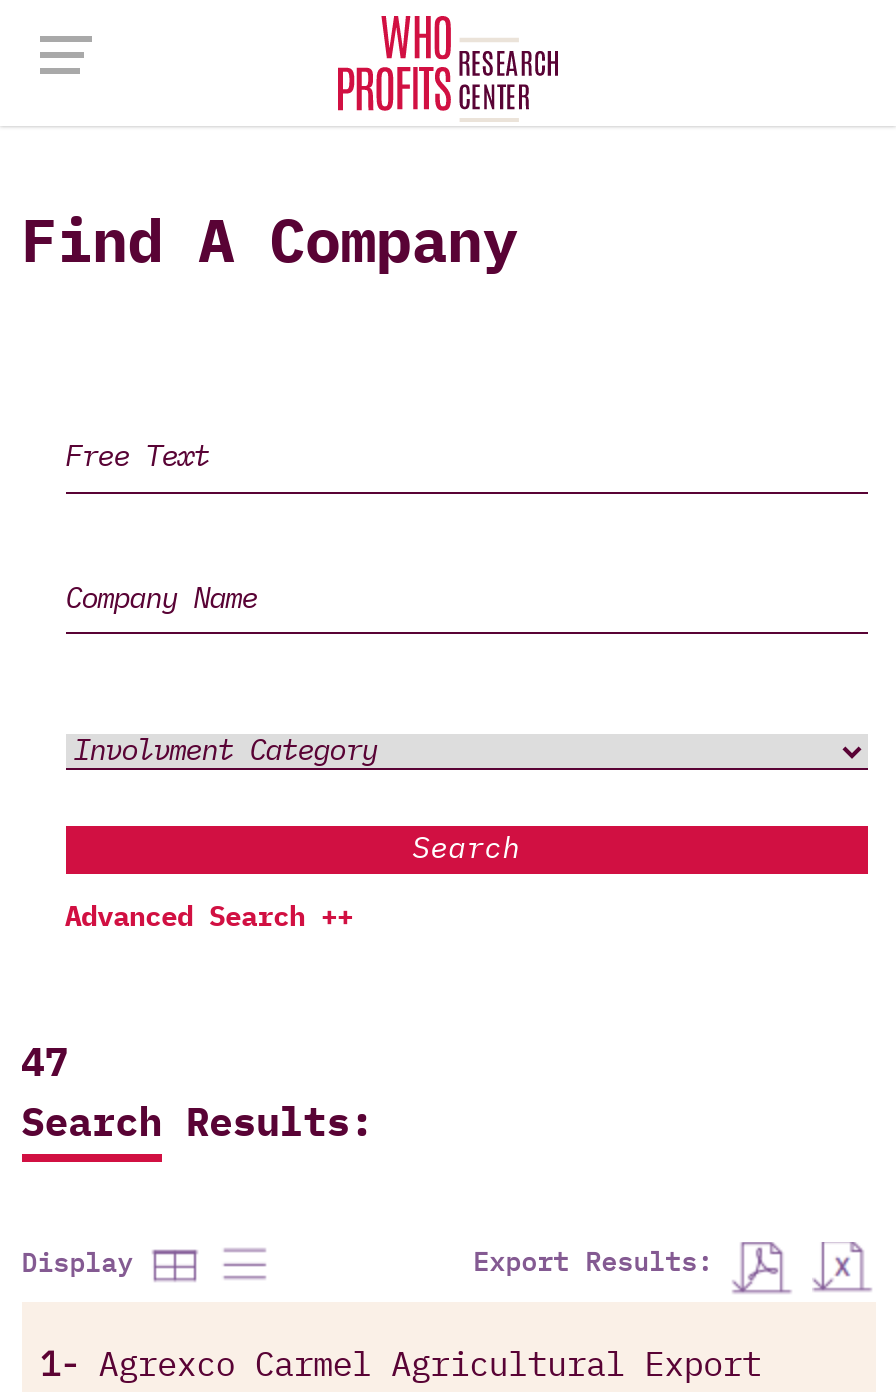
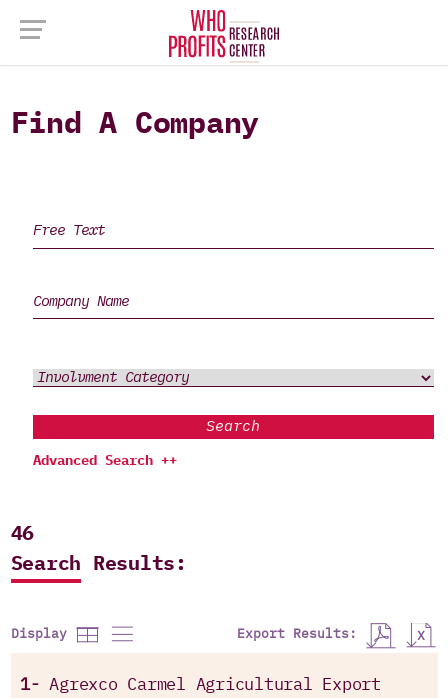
[21,1044,68,1084] 47 -> [10,524,34,544] 46

